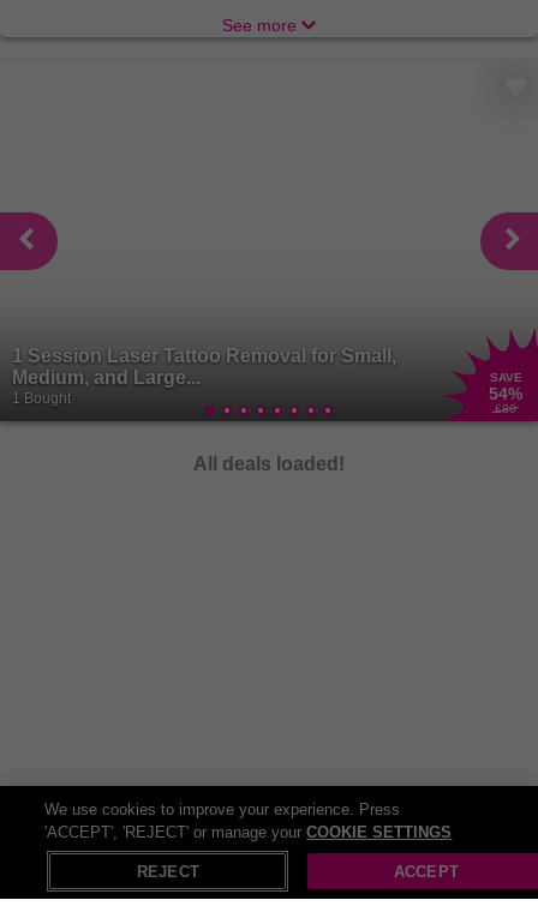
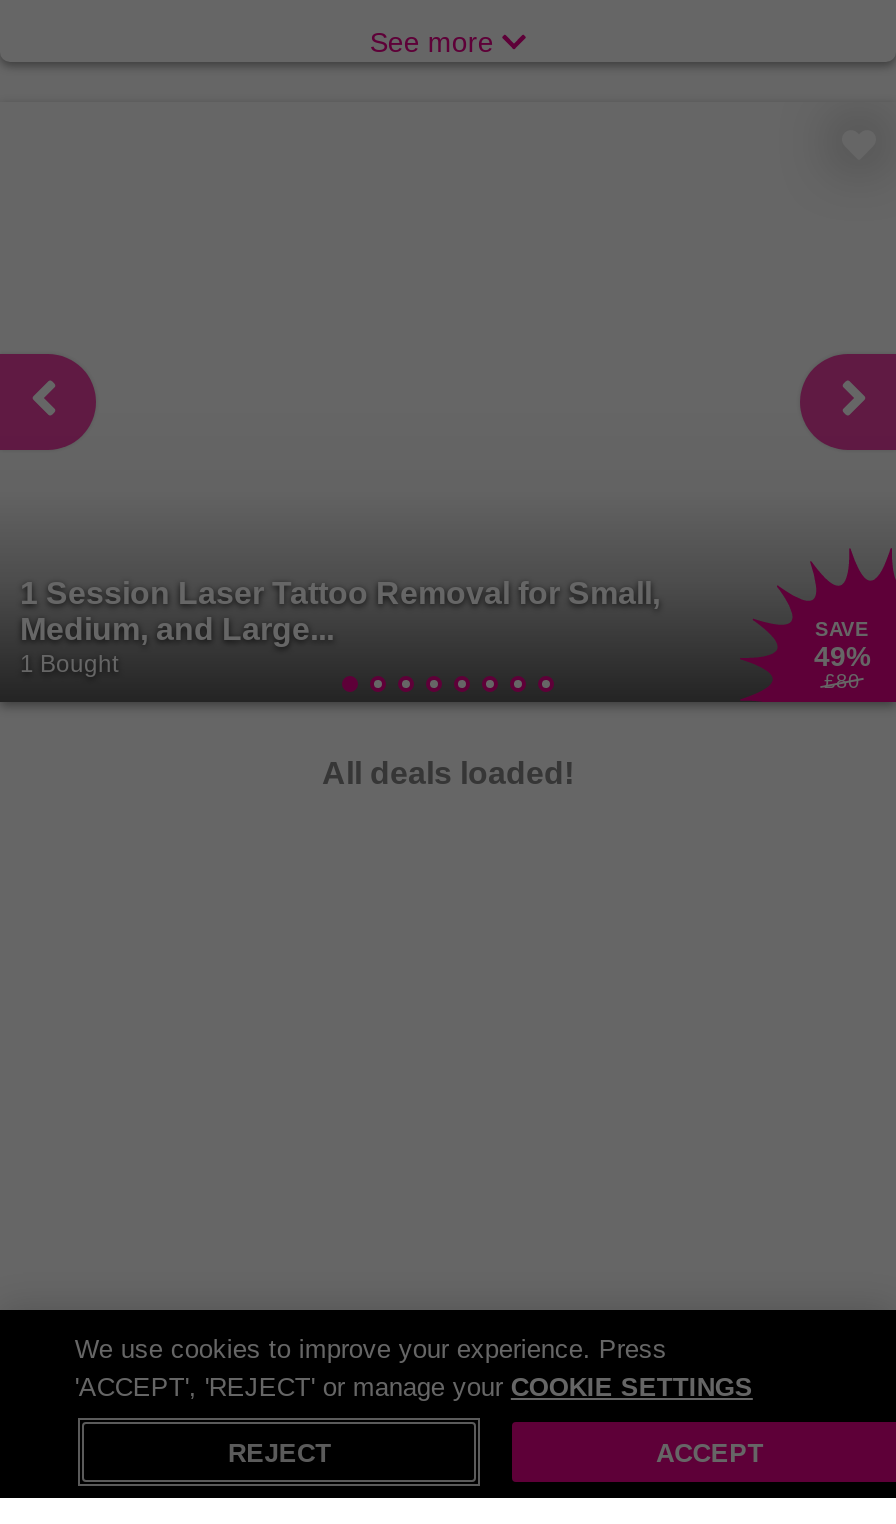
[489,384,522,403] 54% -> [814,639,870,671] 49%

